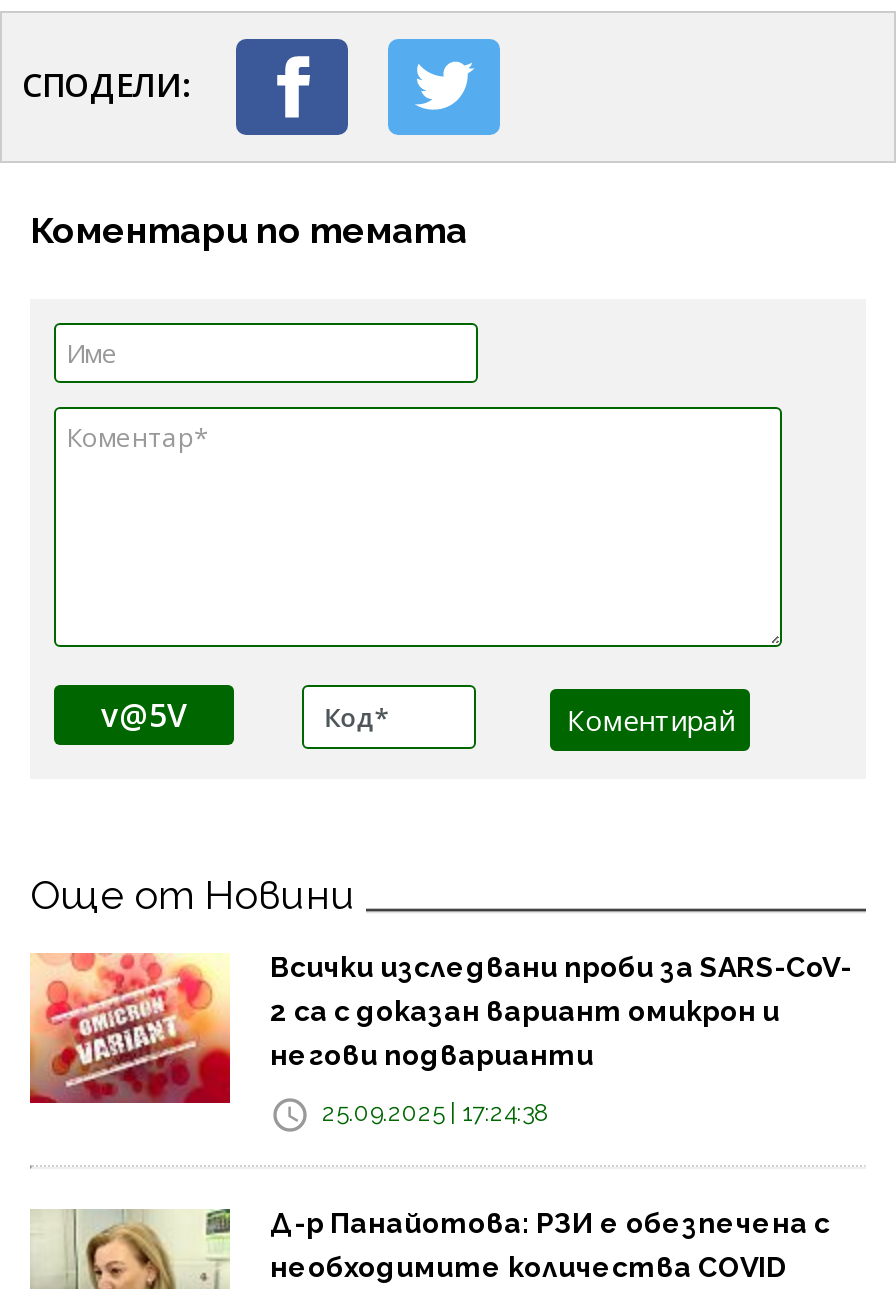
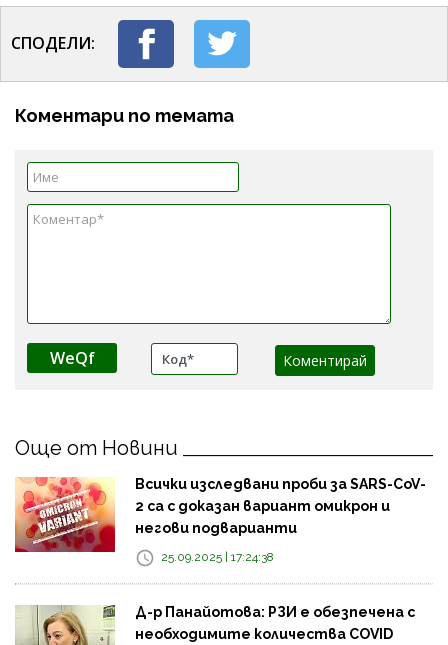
[101,692,187,736] v@5V -> [49,347,94,369] WeQf

